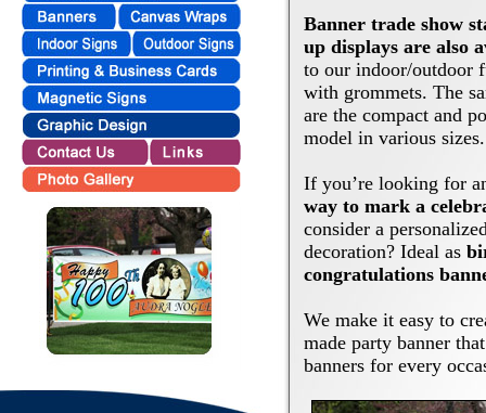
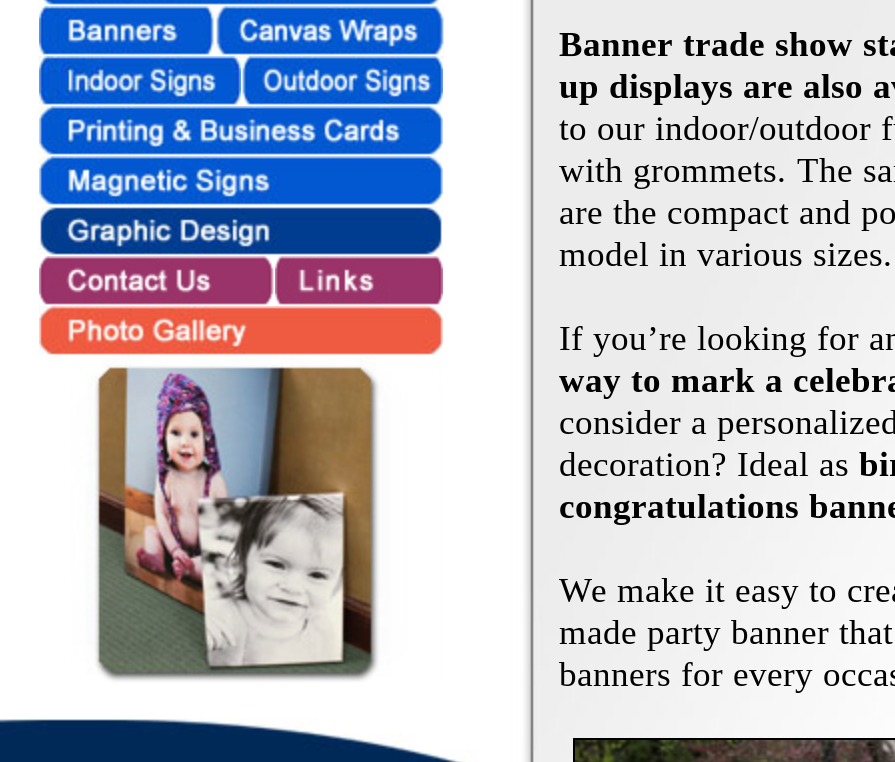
[46,199,213,367] [image] -> [85,366,389,680] [image]

